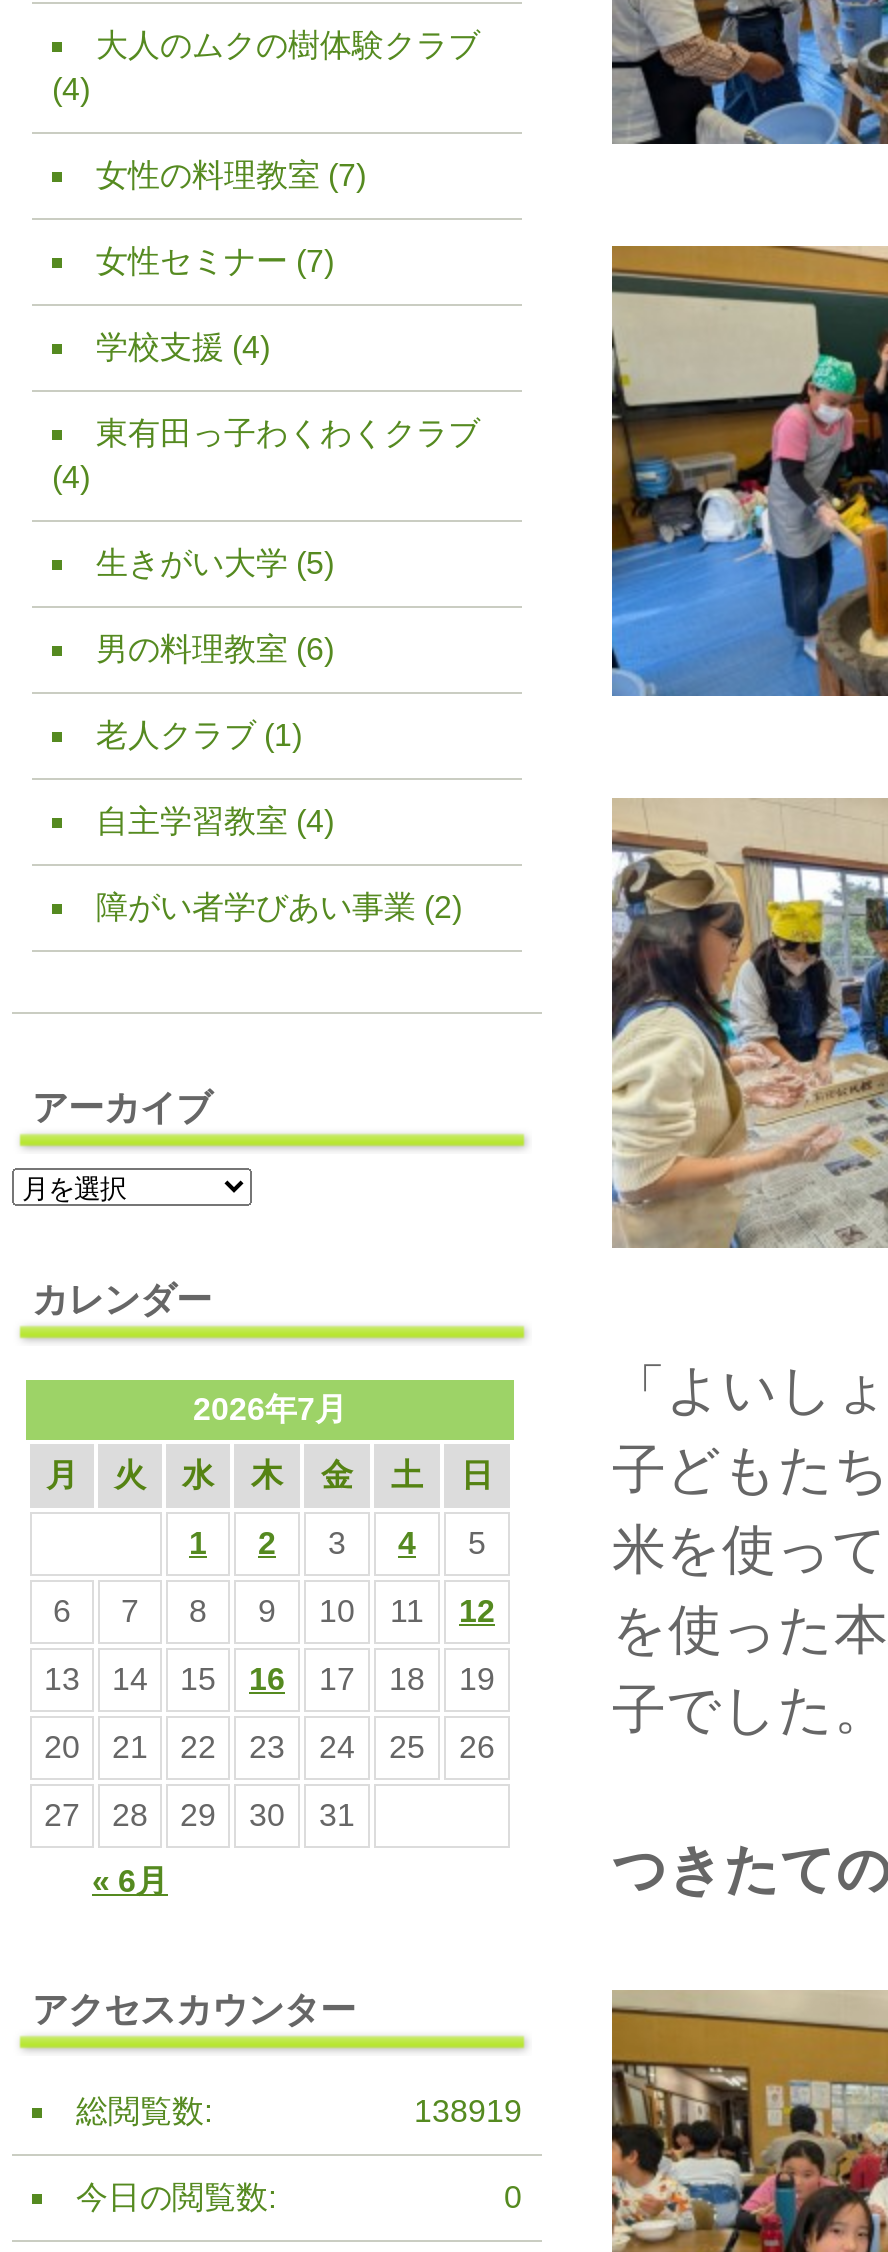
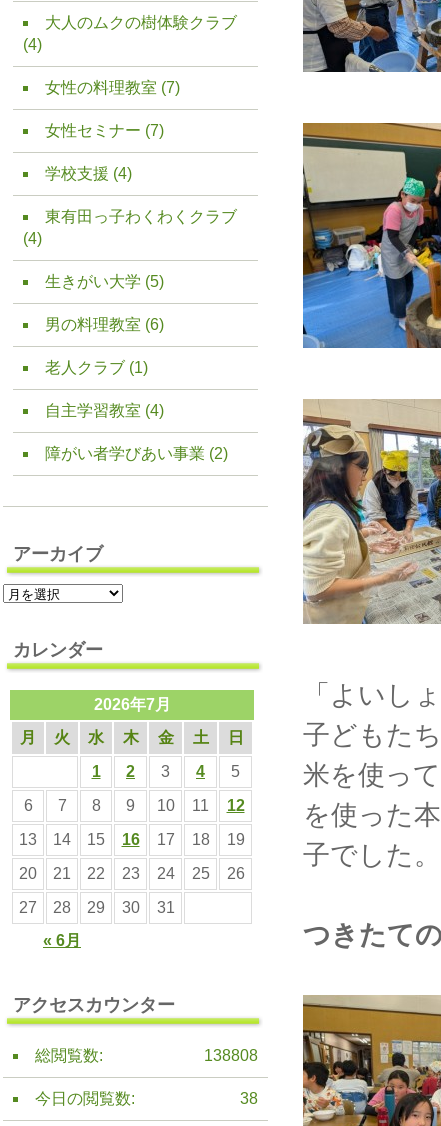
[414,2094,522,2128] 138919 -> [204,1047,258,1064] 138808
[504,2180,522,2214] 0 -> [240,1090,258,1107] 38

